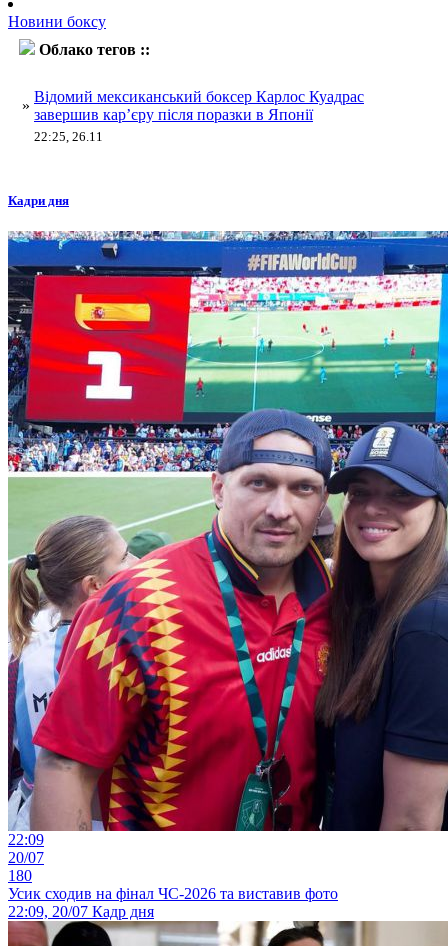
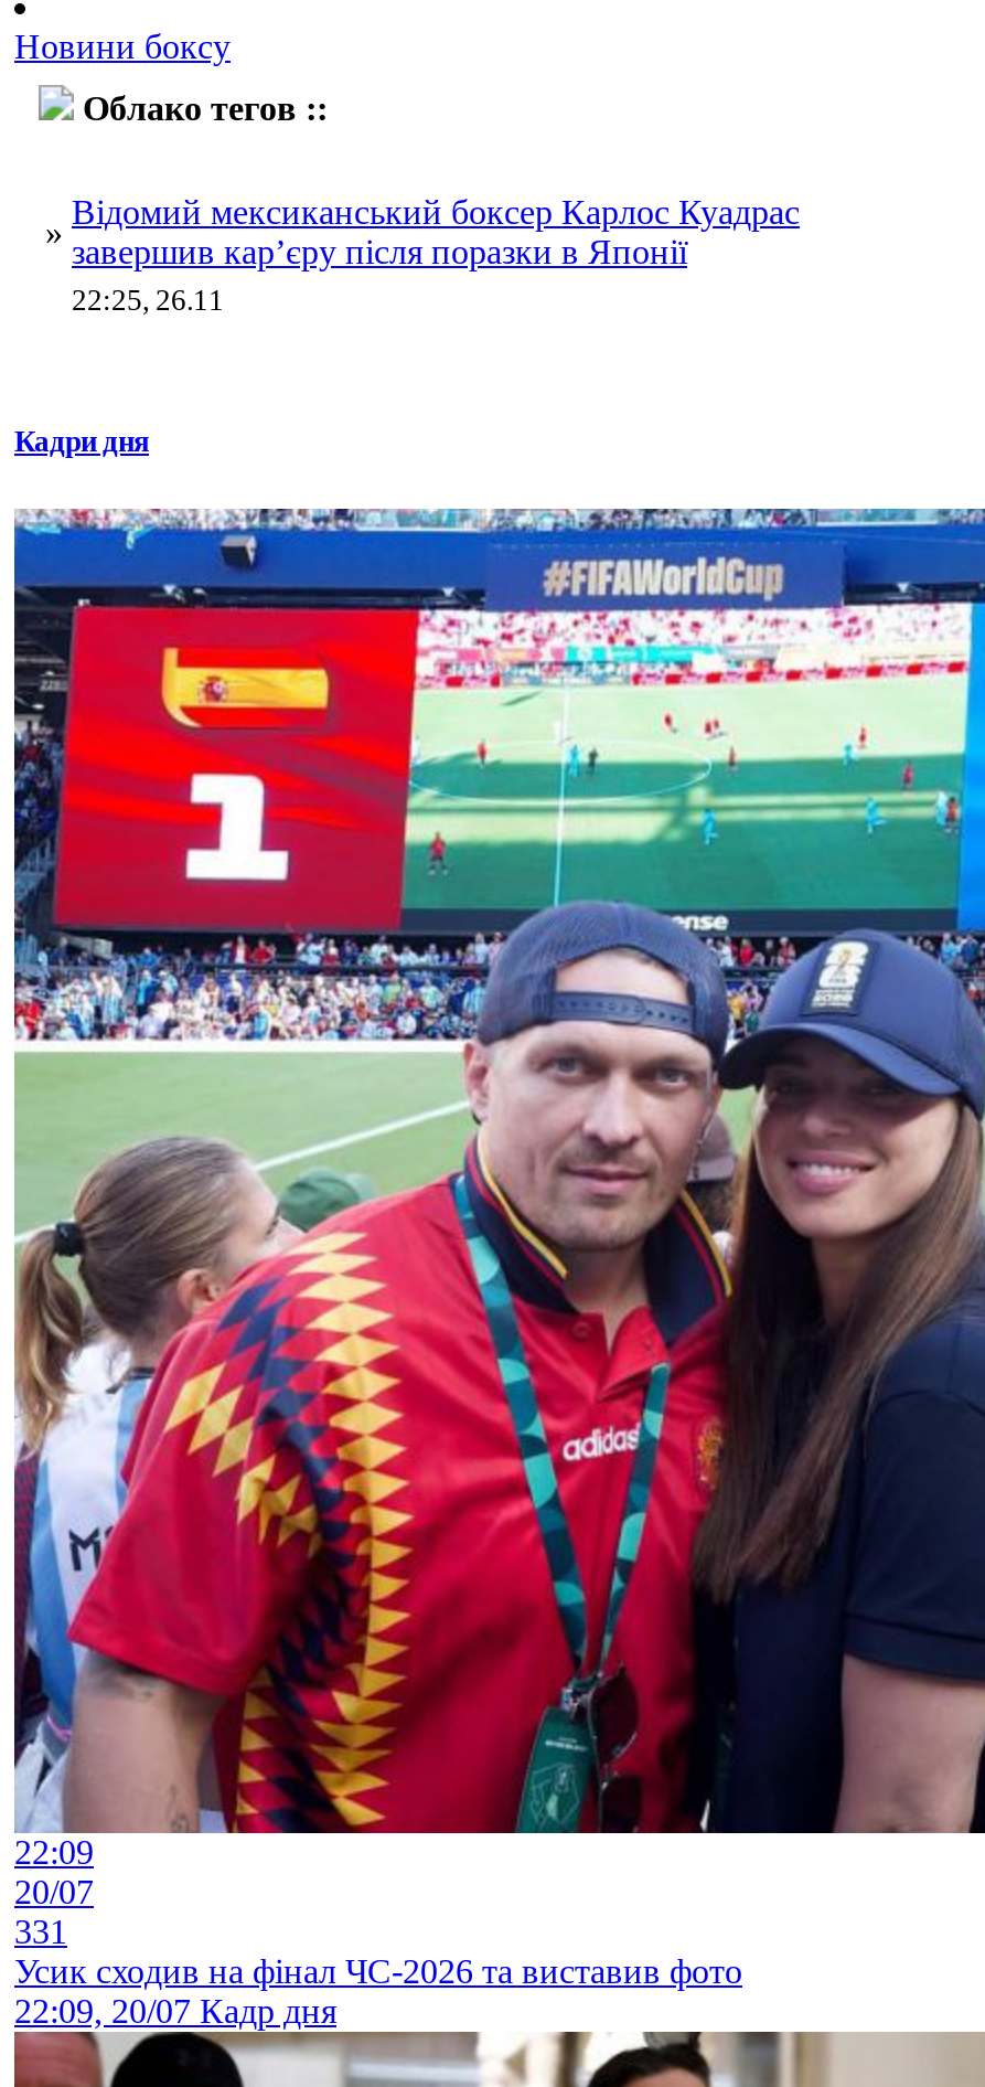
[8,867,32,884] 180 -> [14,1913,67,1951] 331

